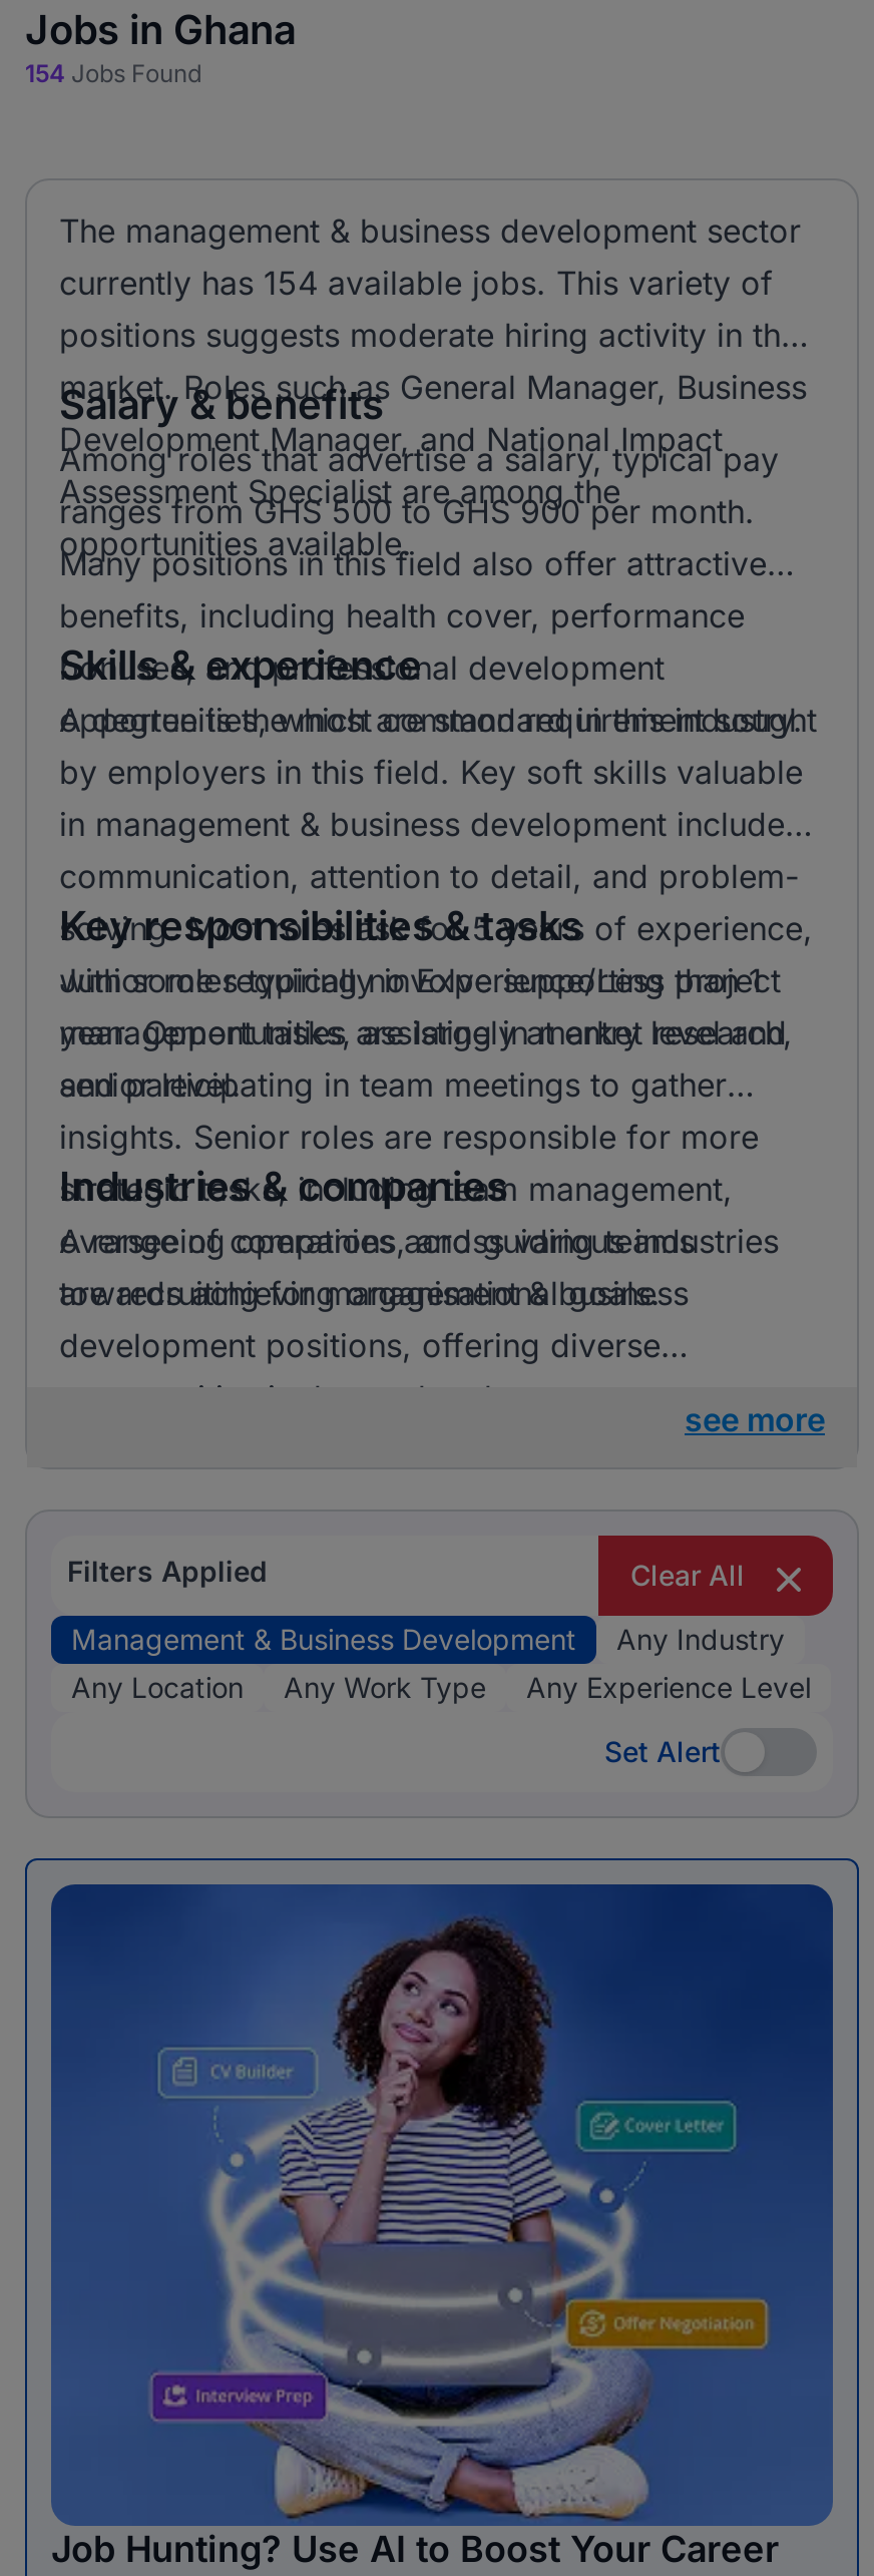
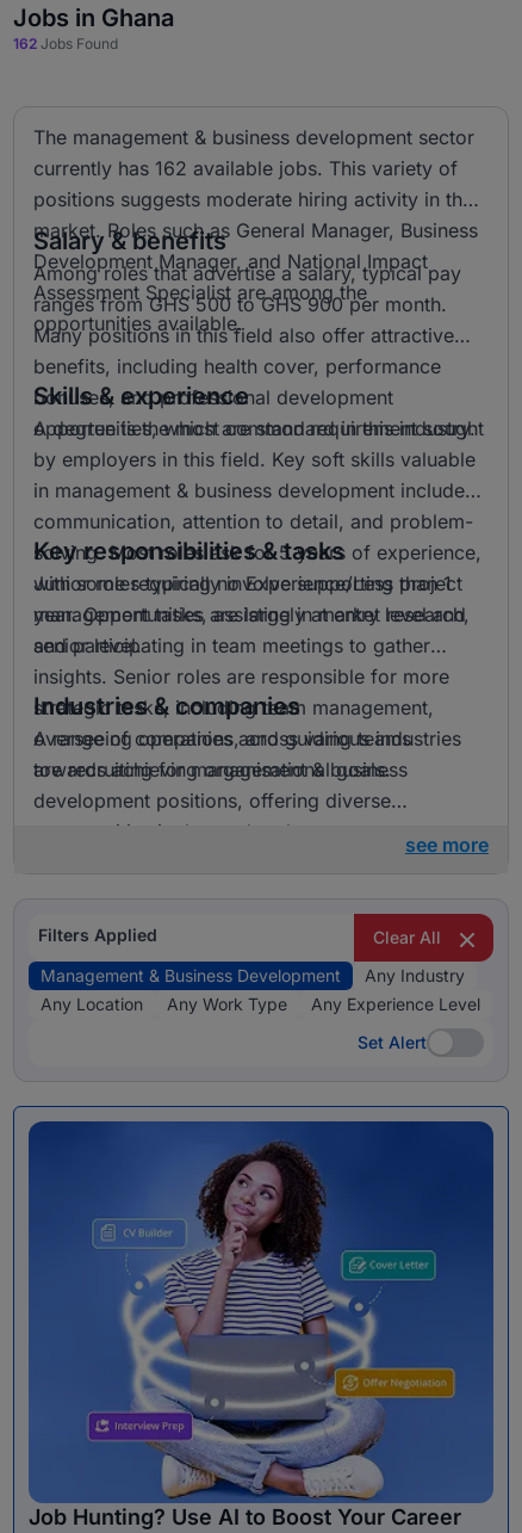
[25,58,201,88] 154 Jobs Found -> [13,35,118,52] 162 Jobs Found
[59,263,773,303] currently has 154 available jobs. This variety of -> [33,156,458,180] currently has 162 available jobs. This variety of

